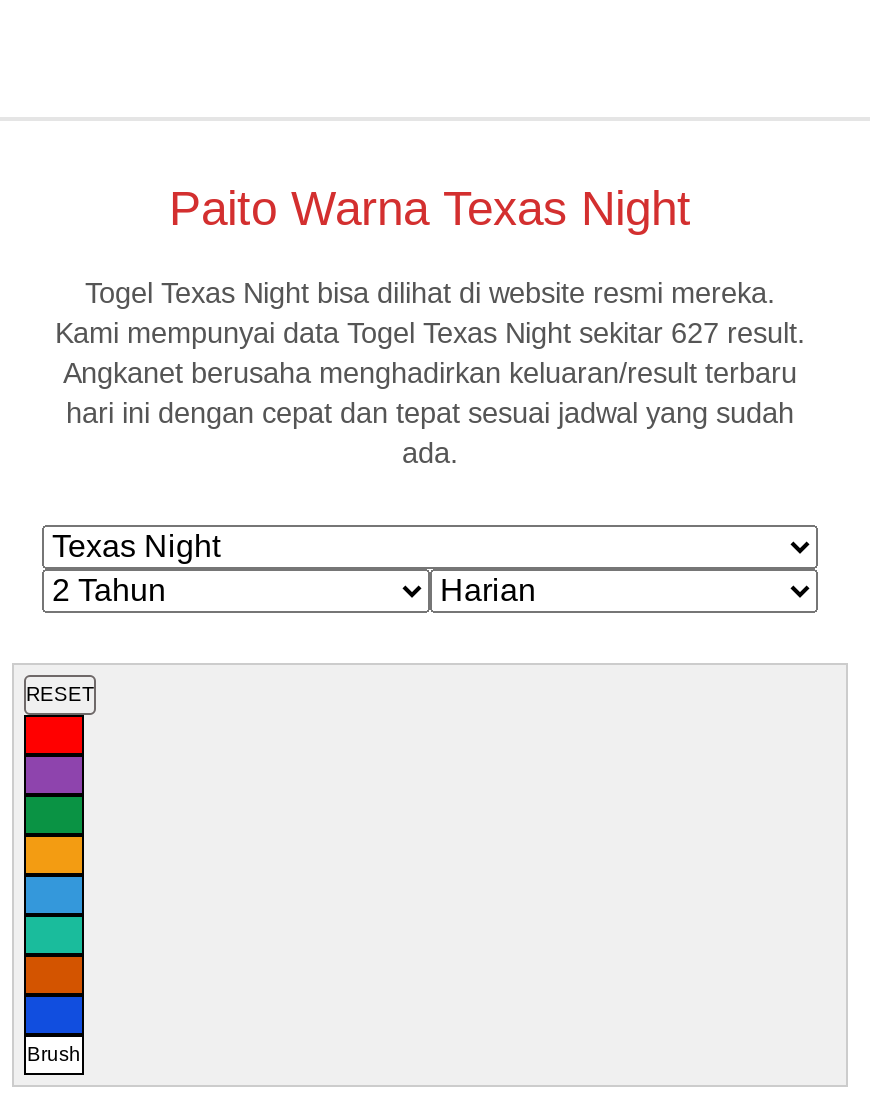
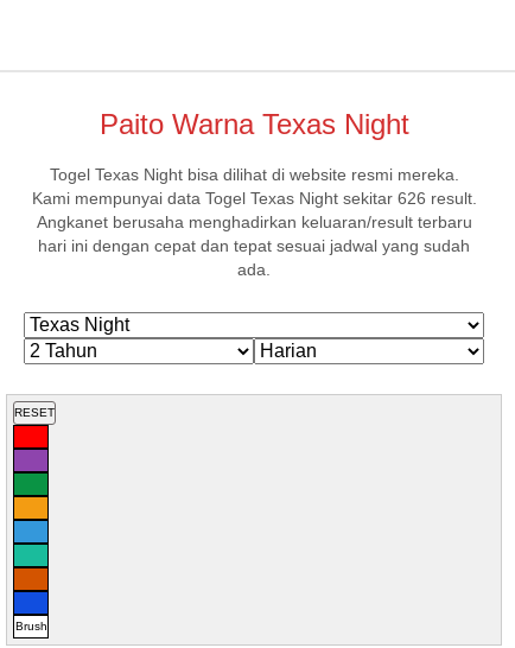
[55,317,805,349] Kami mempunyai data Togel Texas Night sekitar 627 result. -> [31,189,476,208] Kami mempunyai data Togel Texas Night sekitar 626 result.

